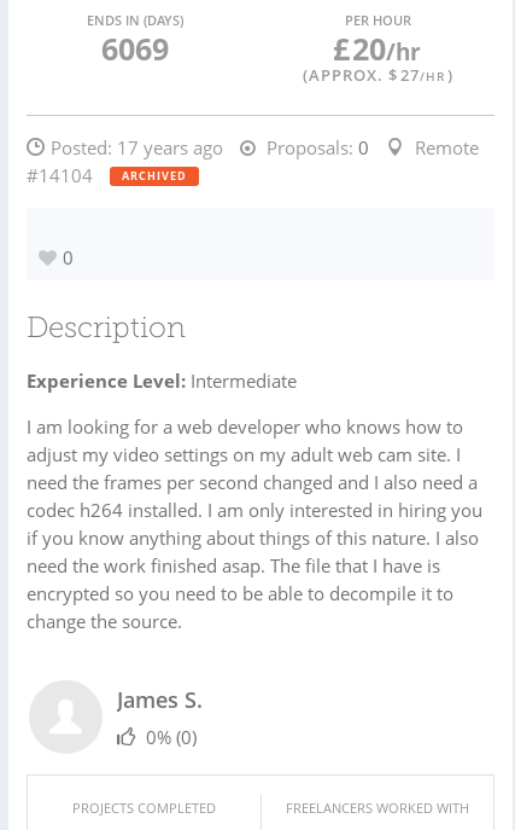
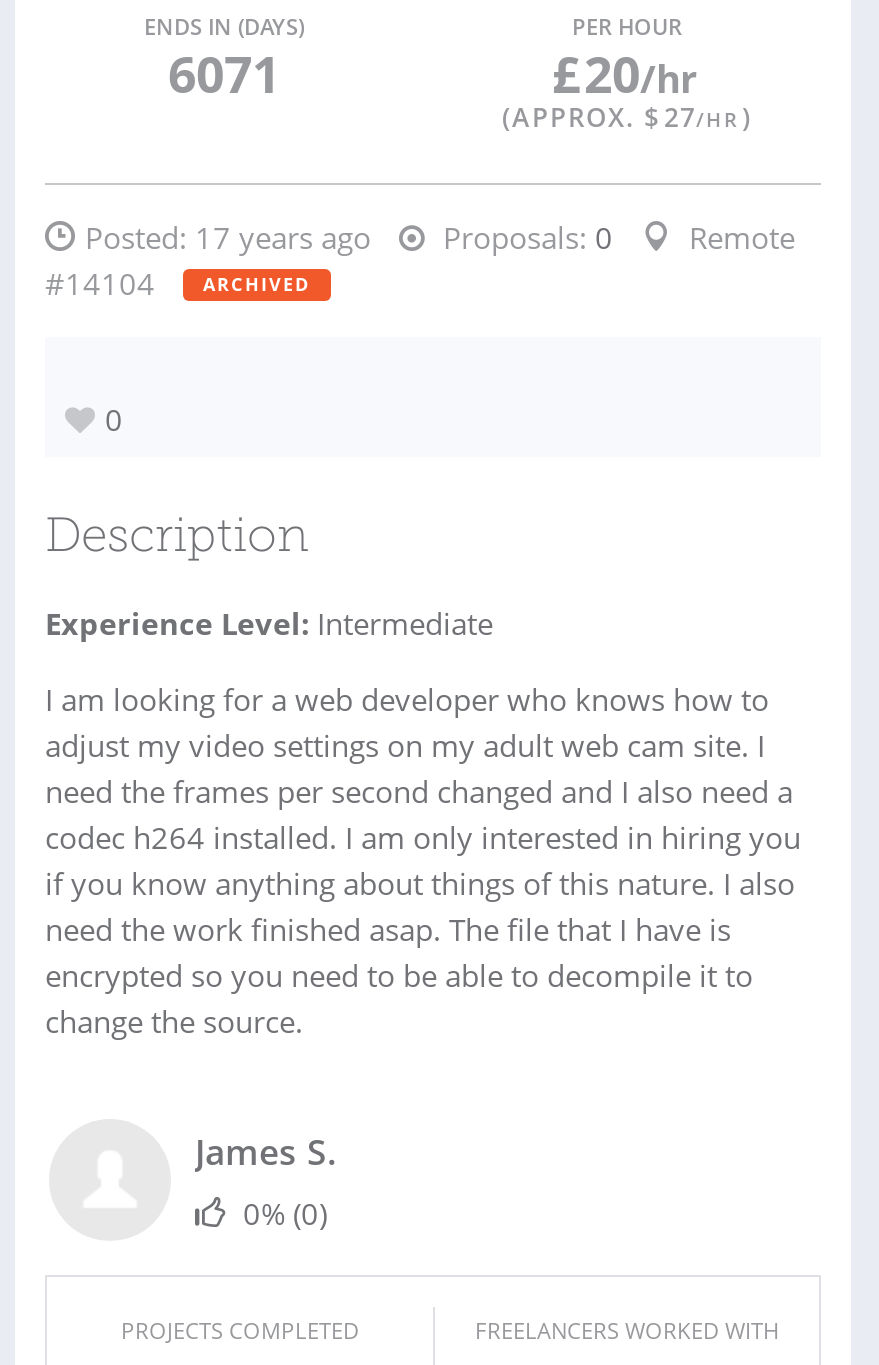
[101,28,168,69] 6069 -> [168,39,280,107] 6071

